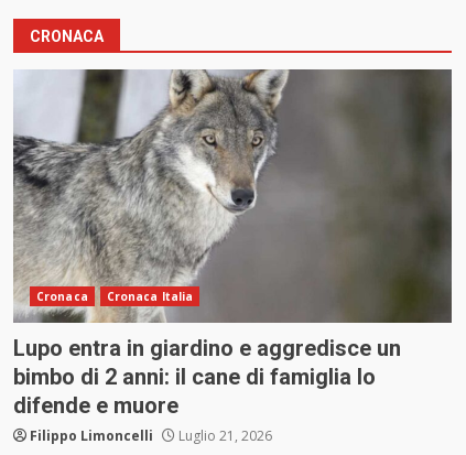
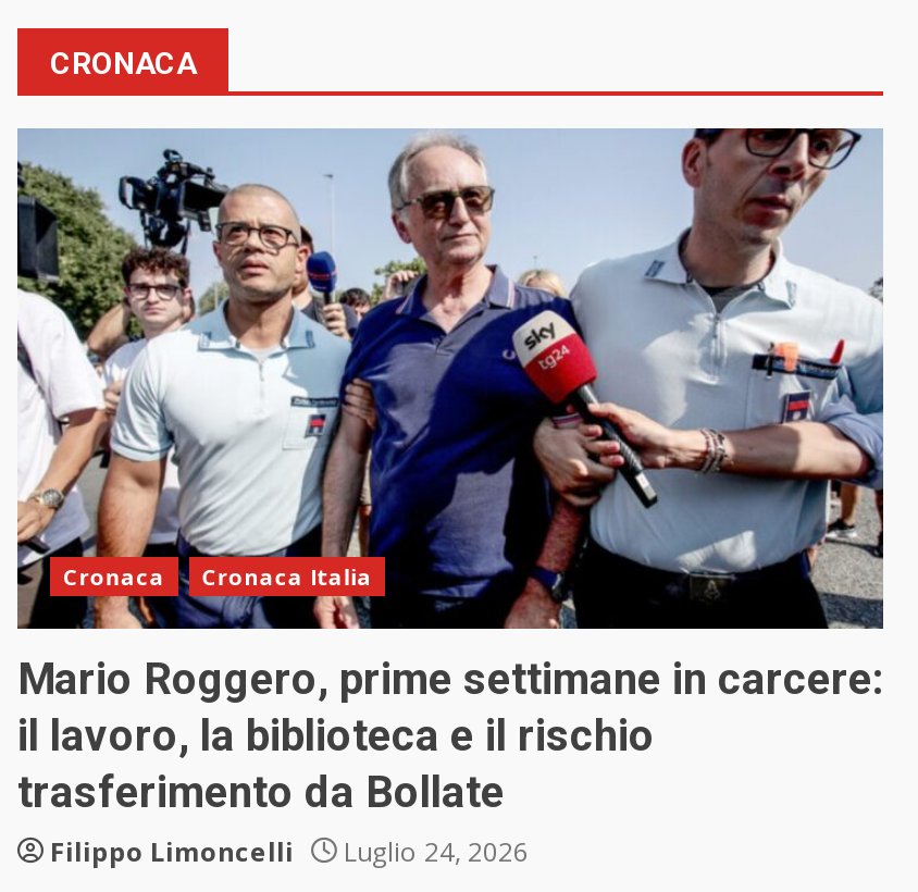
[12,68,453,419] [image] | Lupo entra in giardino e aggredisce un | bimbo di 2 anni: il cane di famiglia lo | difende e muore -> [15,128,885,818] [image] | Mario Roggero, prime settimane in carcere: | il lavoro, la biblioteca e il rischio | trasferimento da Bollate
[30,426,272,445] Filippo Limoncelli Luglio 21, 2026 -> [50,833,529,870] Filippo Limoncelli Luglio 24, 2026

